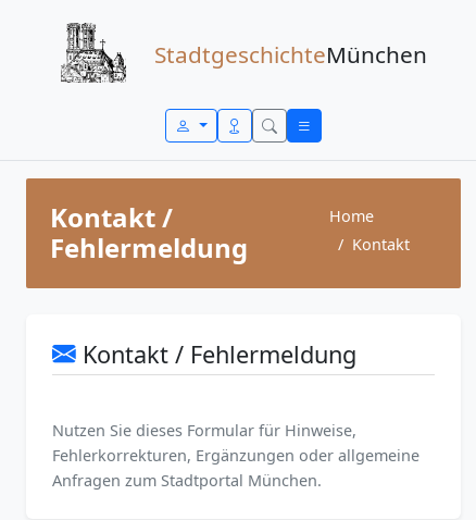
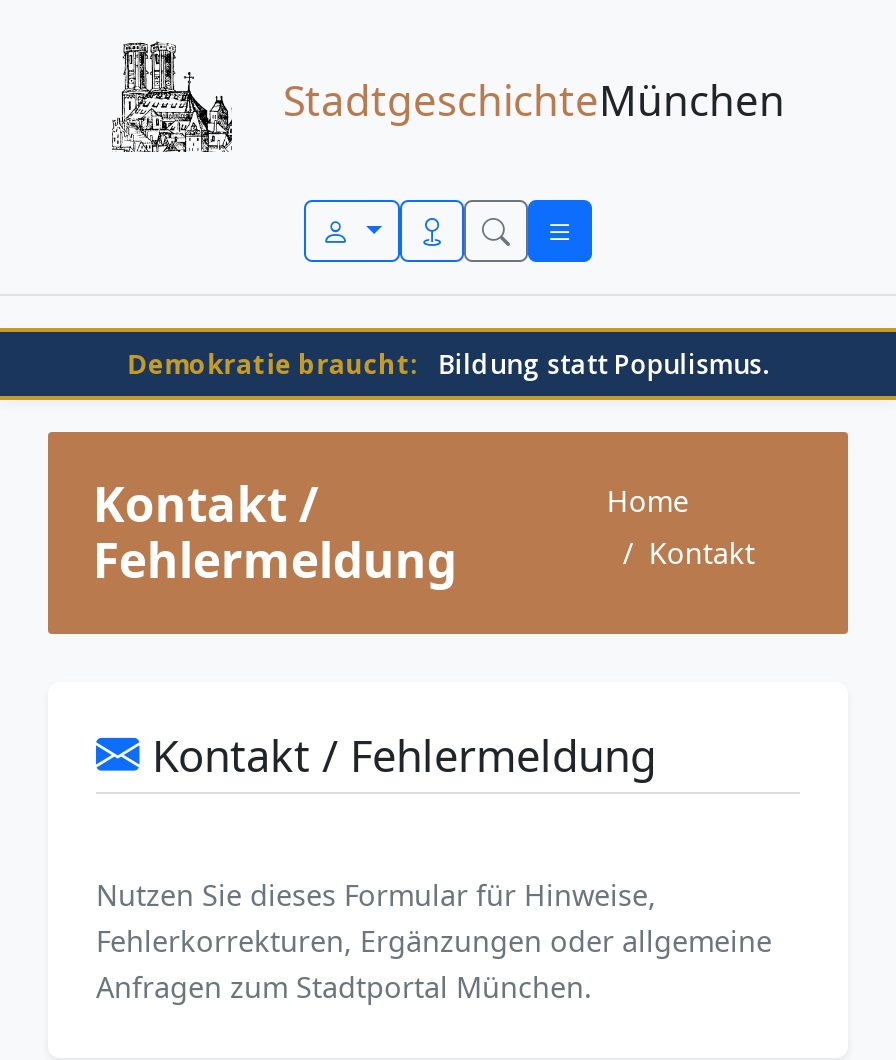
none -> [128,345,768,381] Demokratie braucht: Bildung statt Populismus.

